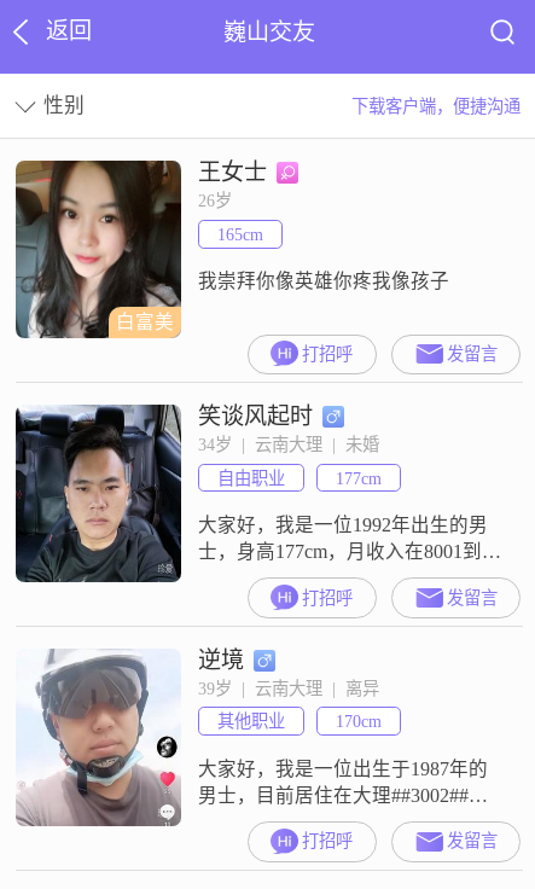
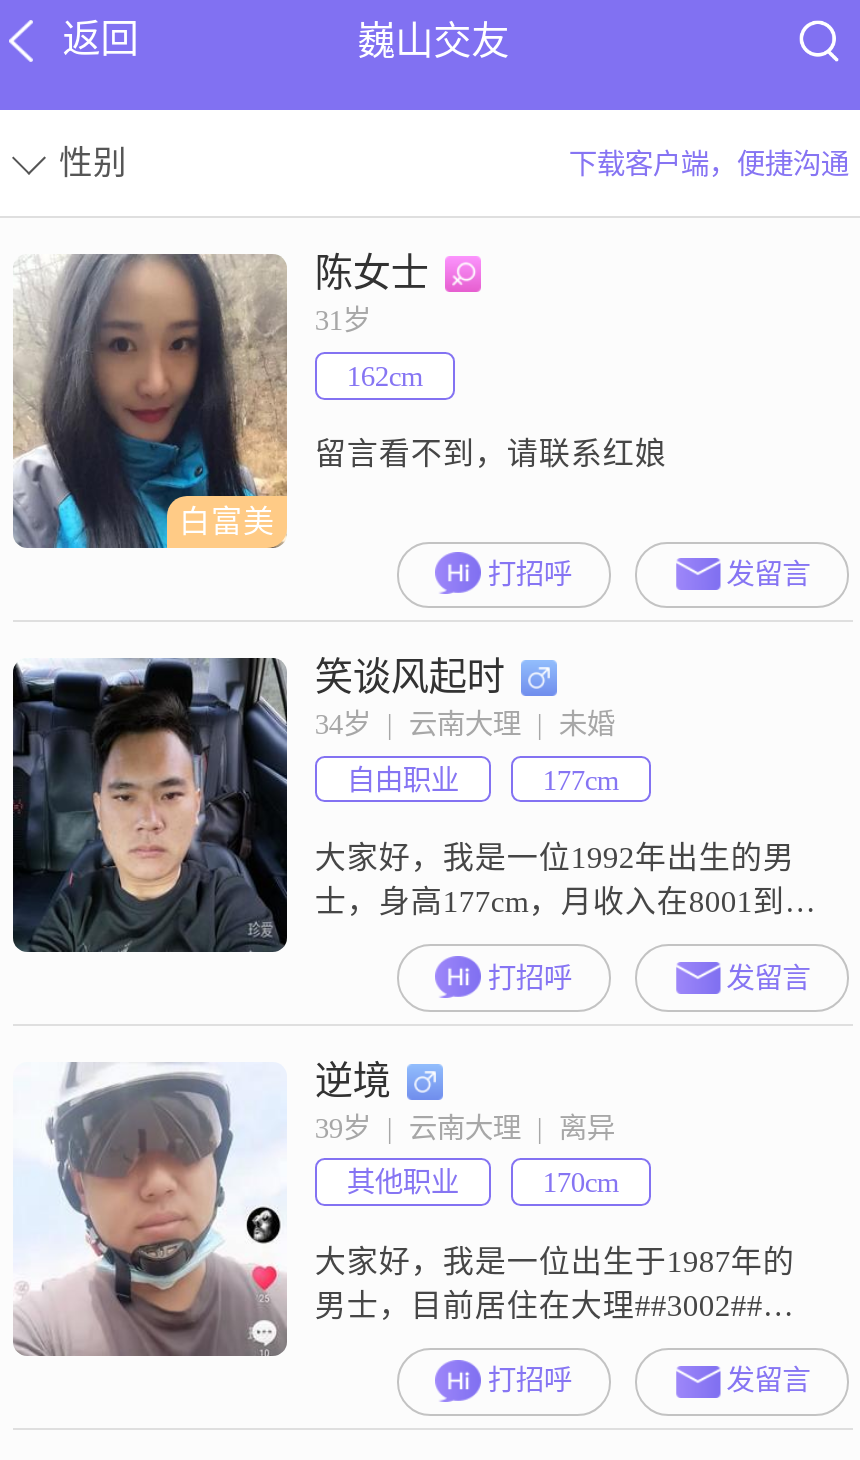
[14,159,273,339] [image] | 王女士 | 26岁 -> [13,252,439,550] [image] | 陈女士 | 31岁
[217,224,263,244] 165cm -> [347,359,423,391] 162cm
[198,271,449,291] 我崇拜你像英雄你疼我像孩子 -> [315,437,667,471] 留言看不到，请联系红娘

